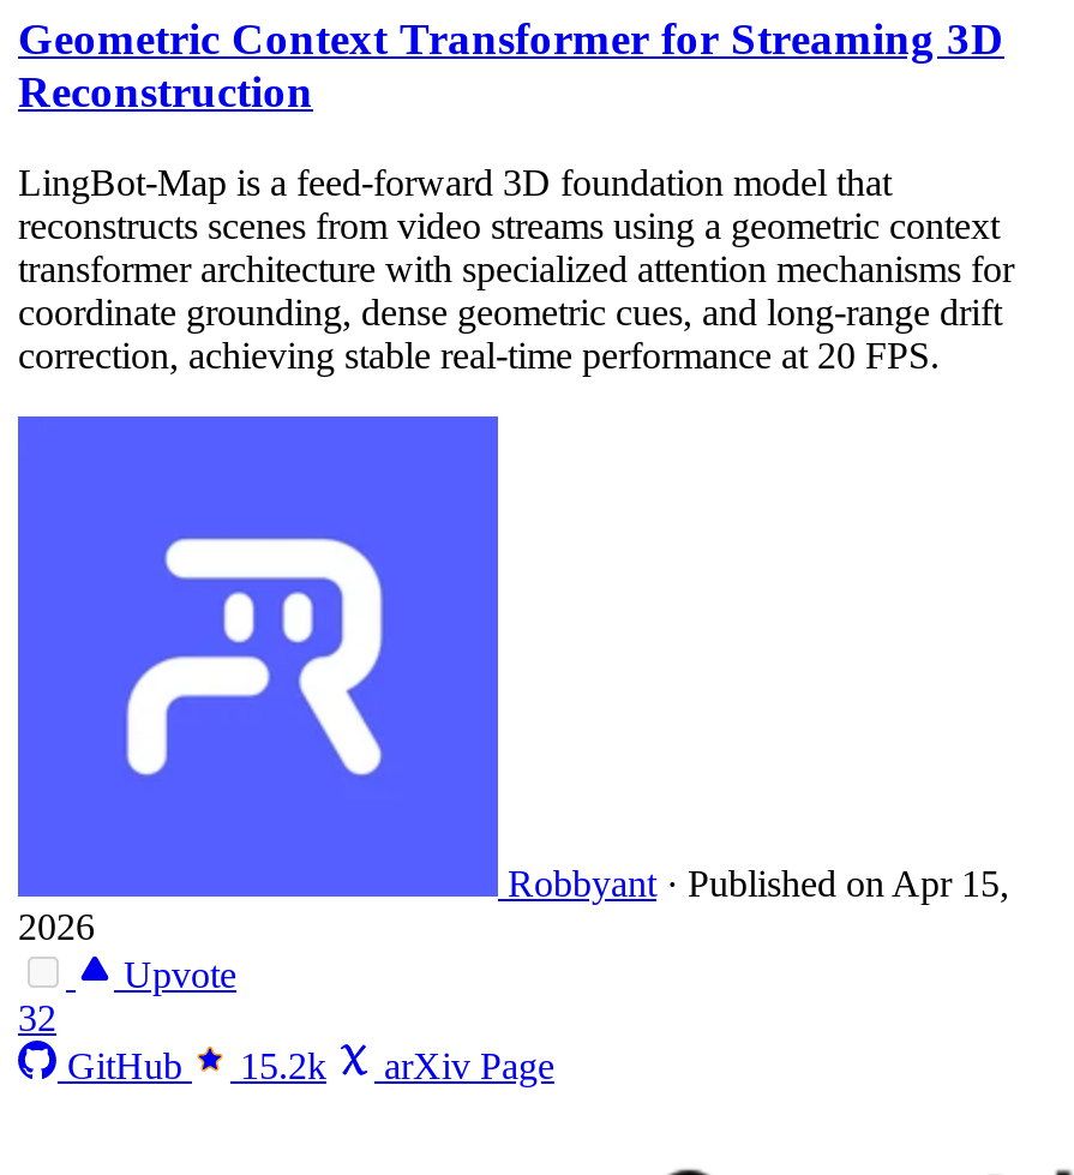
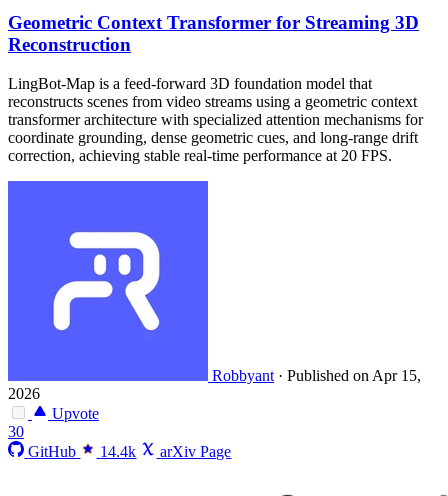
[18,999,56,1039] 32 -> [8,422,24,439] 30
[67,1047,554,1087] GitHub 15.2k arXiv Page -> [28,442,231,459] GitHub 14.4k arXiv Page

